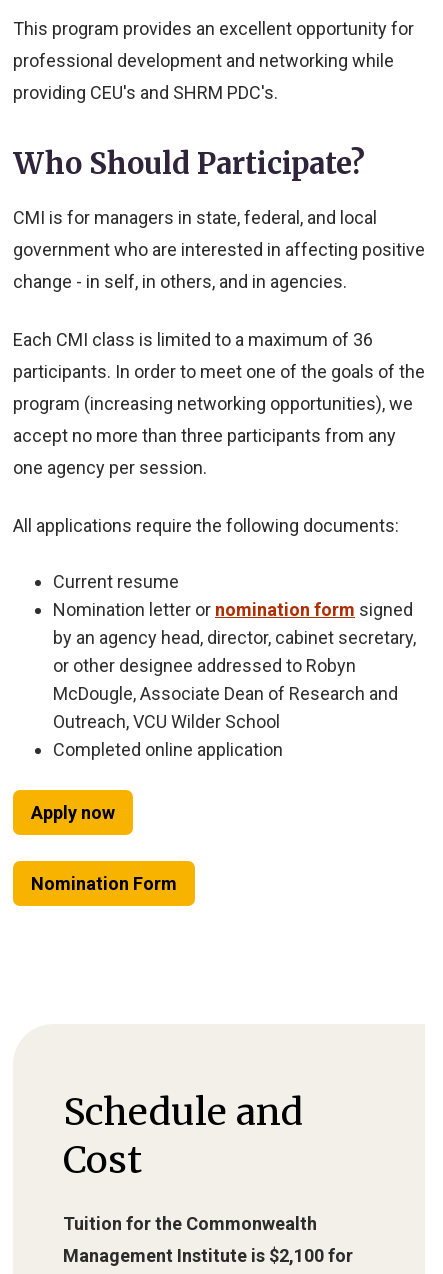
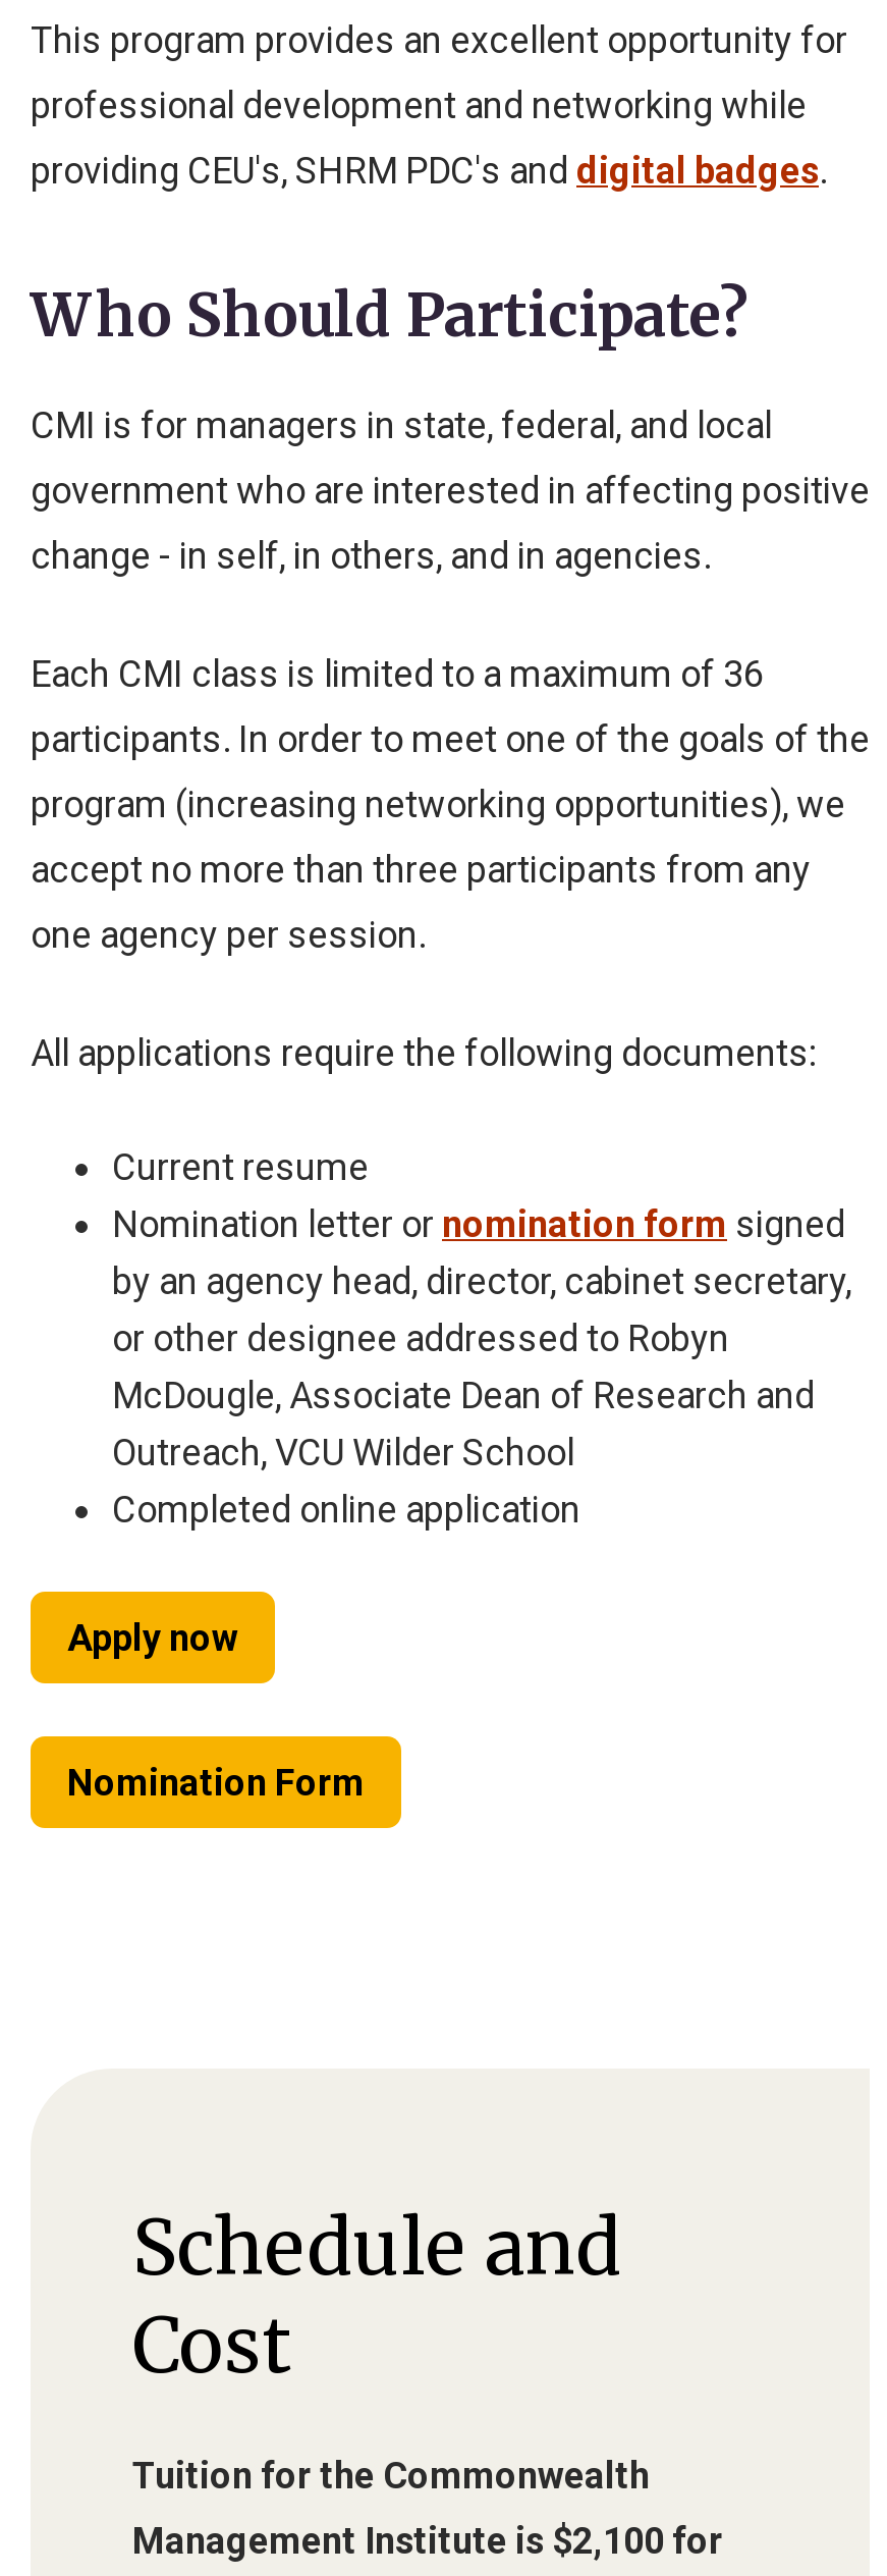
[13,82,278,103] providing CEU's and SHRM PDC's. -> [31,150,827,192] providing CEU's, SHRM PDC's and digital badges.

